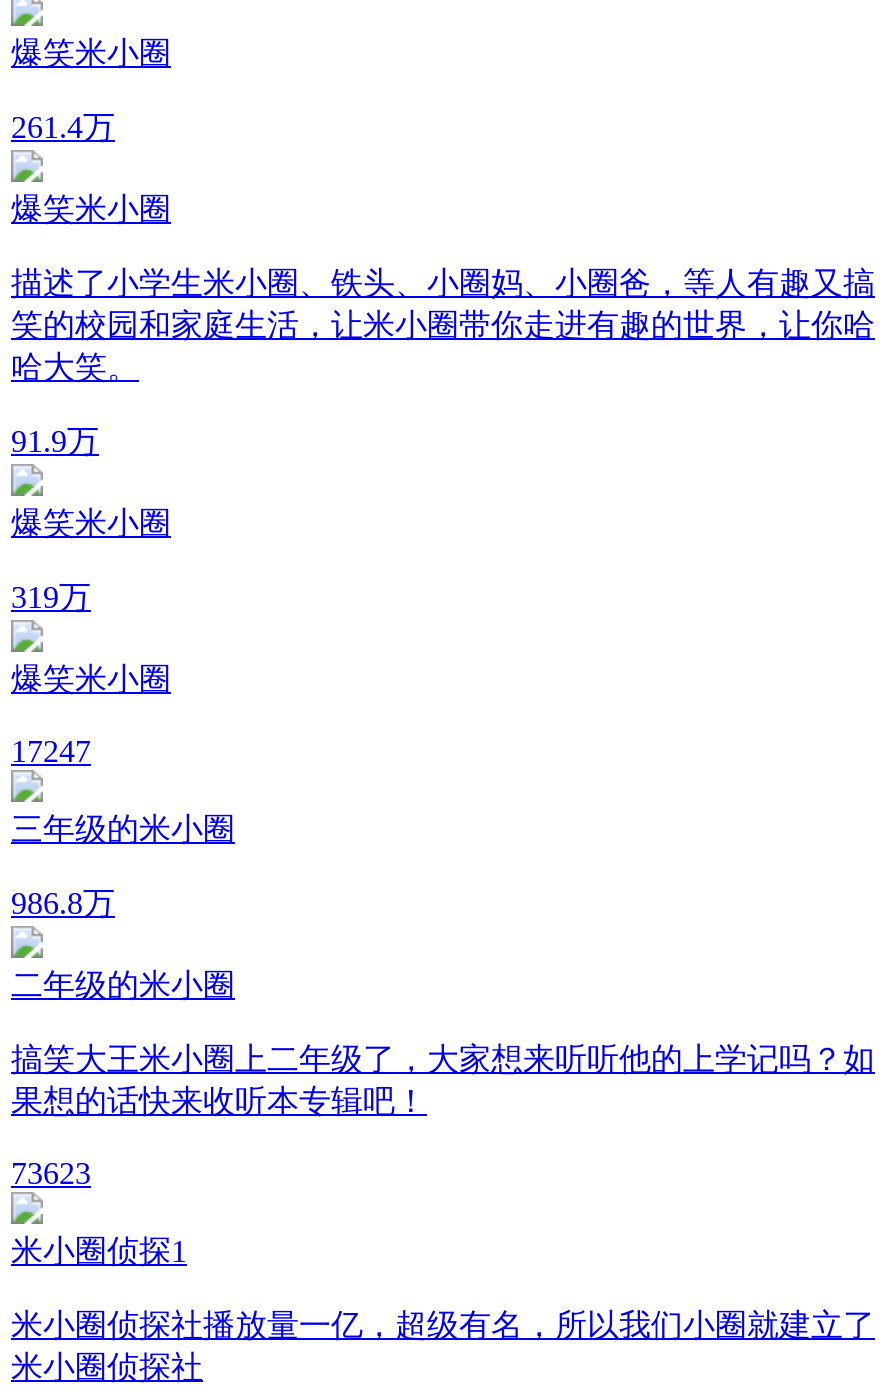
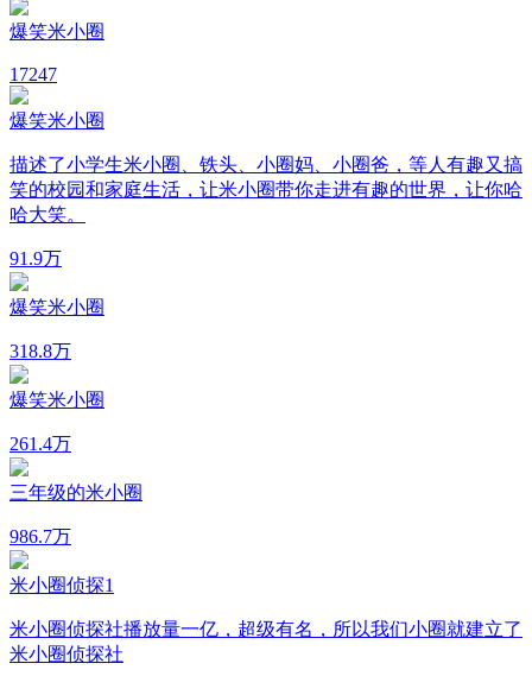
[11,110,115,144] 261.4万 -> [9,64,57,84] 17247
[11,580,91,614] 31 9万 -> [9,341,71,361] 31 8.8万
[11,734,91,768] 17247 -> [9,434,71,454] 261.4万
[11,886,875,1190] 986.8万 | 二年级的米小圈 | 搞笑大王米小圈上二年级了，大家想来听听他的上学记吗？如 | 果想的话快来收听本专辑吧！ | 73623 -> [9,526,71,546] 986.7万

